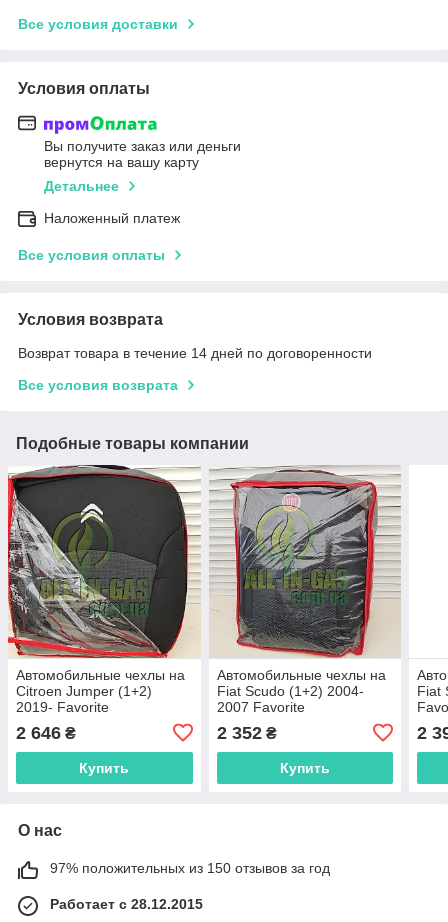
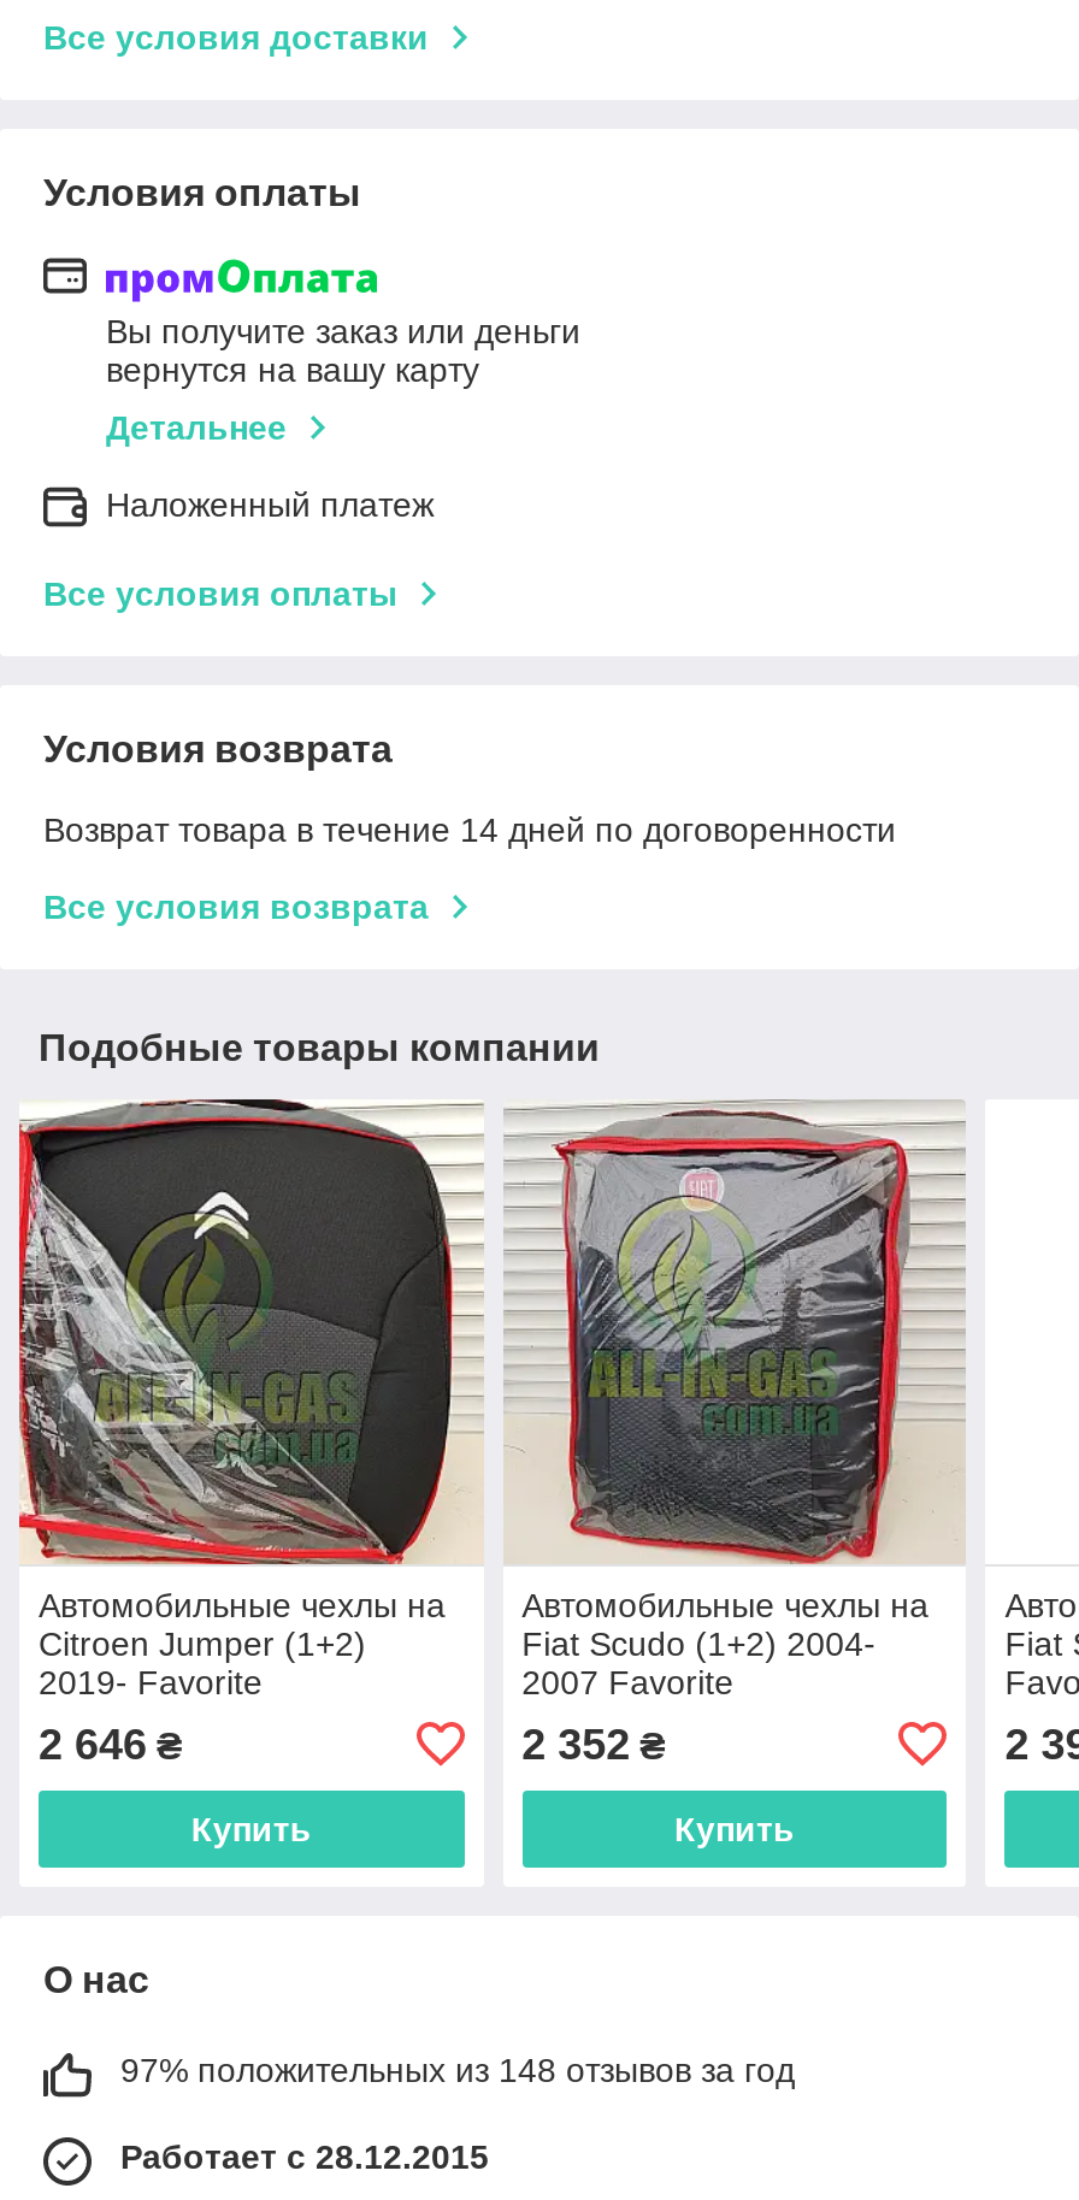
[50,860,330,876] 97% положительных из 150 отзывов за год -> [120,2050,795,2089] 97% положительных из 148 отзывов за год

